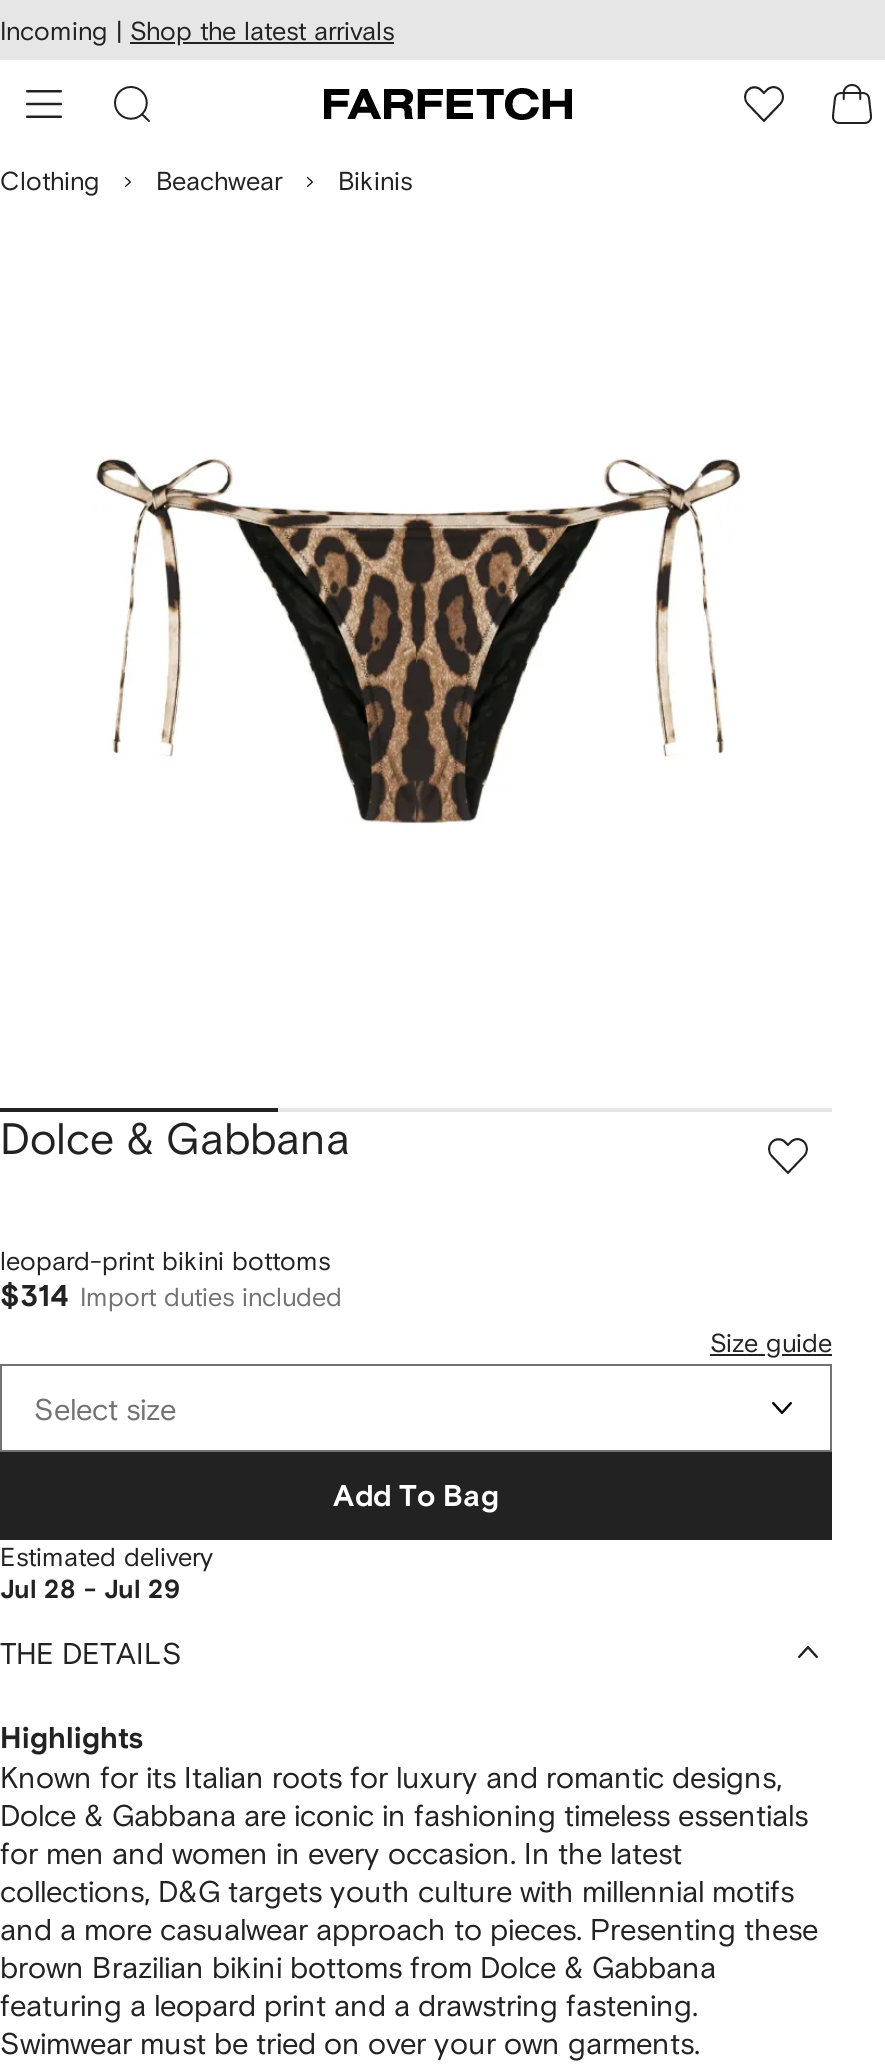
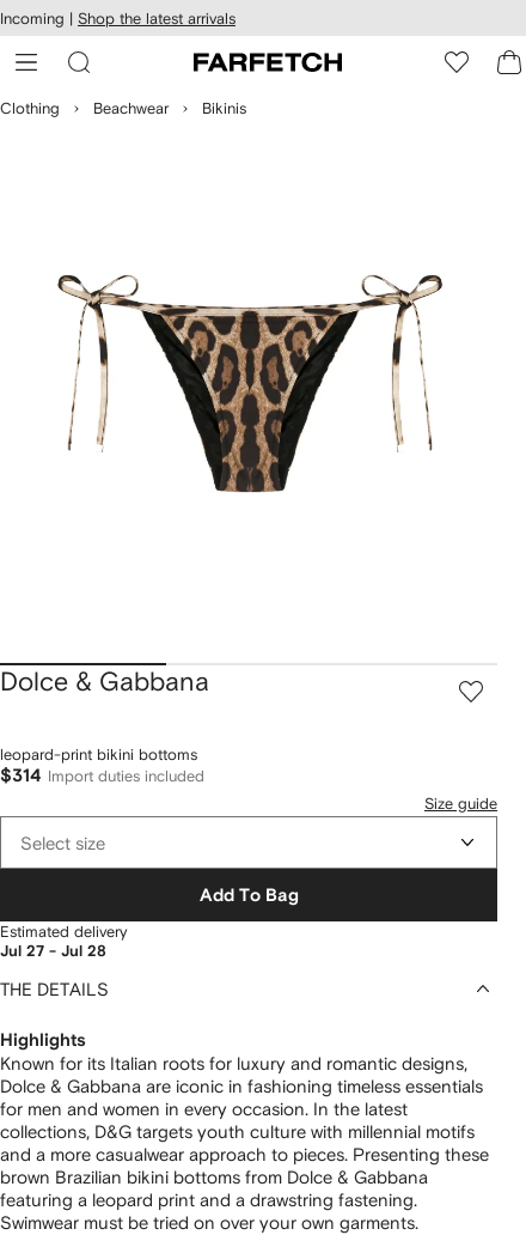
[0,1578,180,1604] Jul 28 - Jul 29 -> [0,944,106,960] Jul 27 - Jul 28

